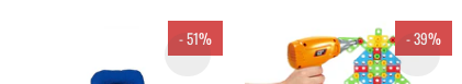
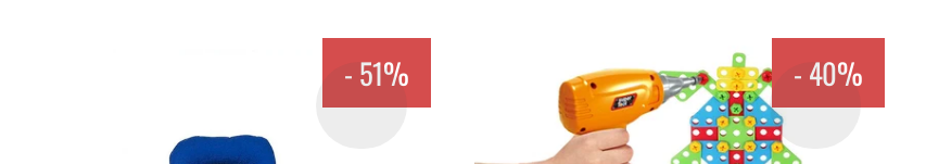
[406,27,441,49] - 39% -> [794,51,863,94] - 40%

